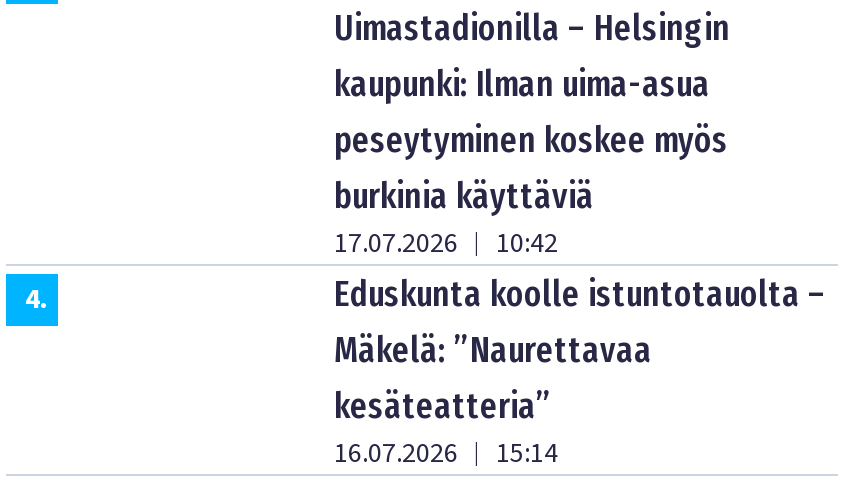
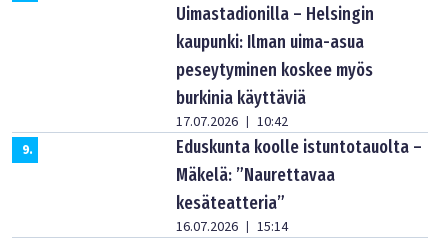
[25,280,47,320] 4. -> [21,140,32,160] 9.

